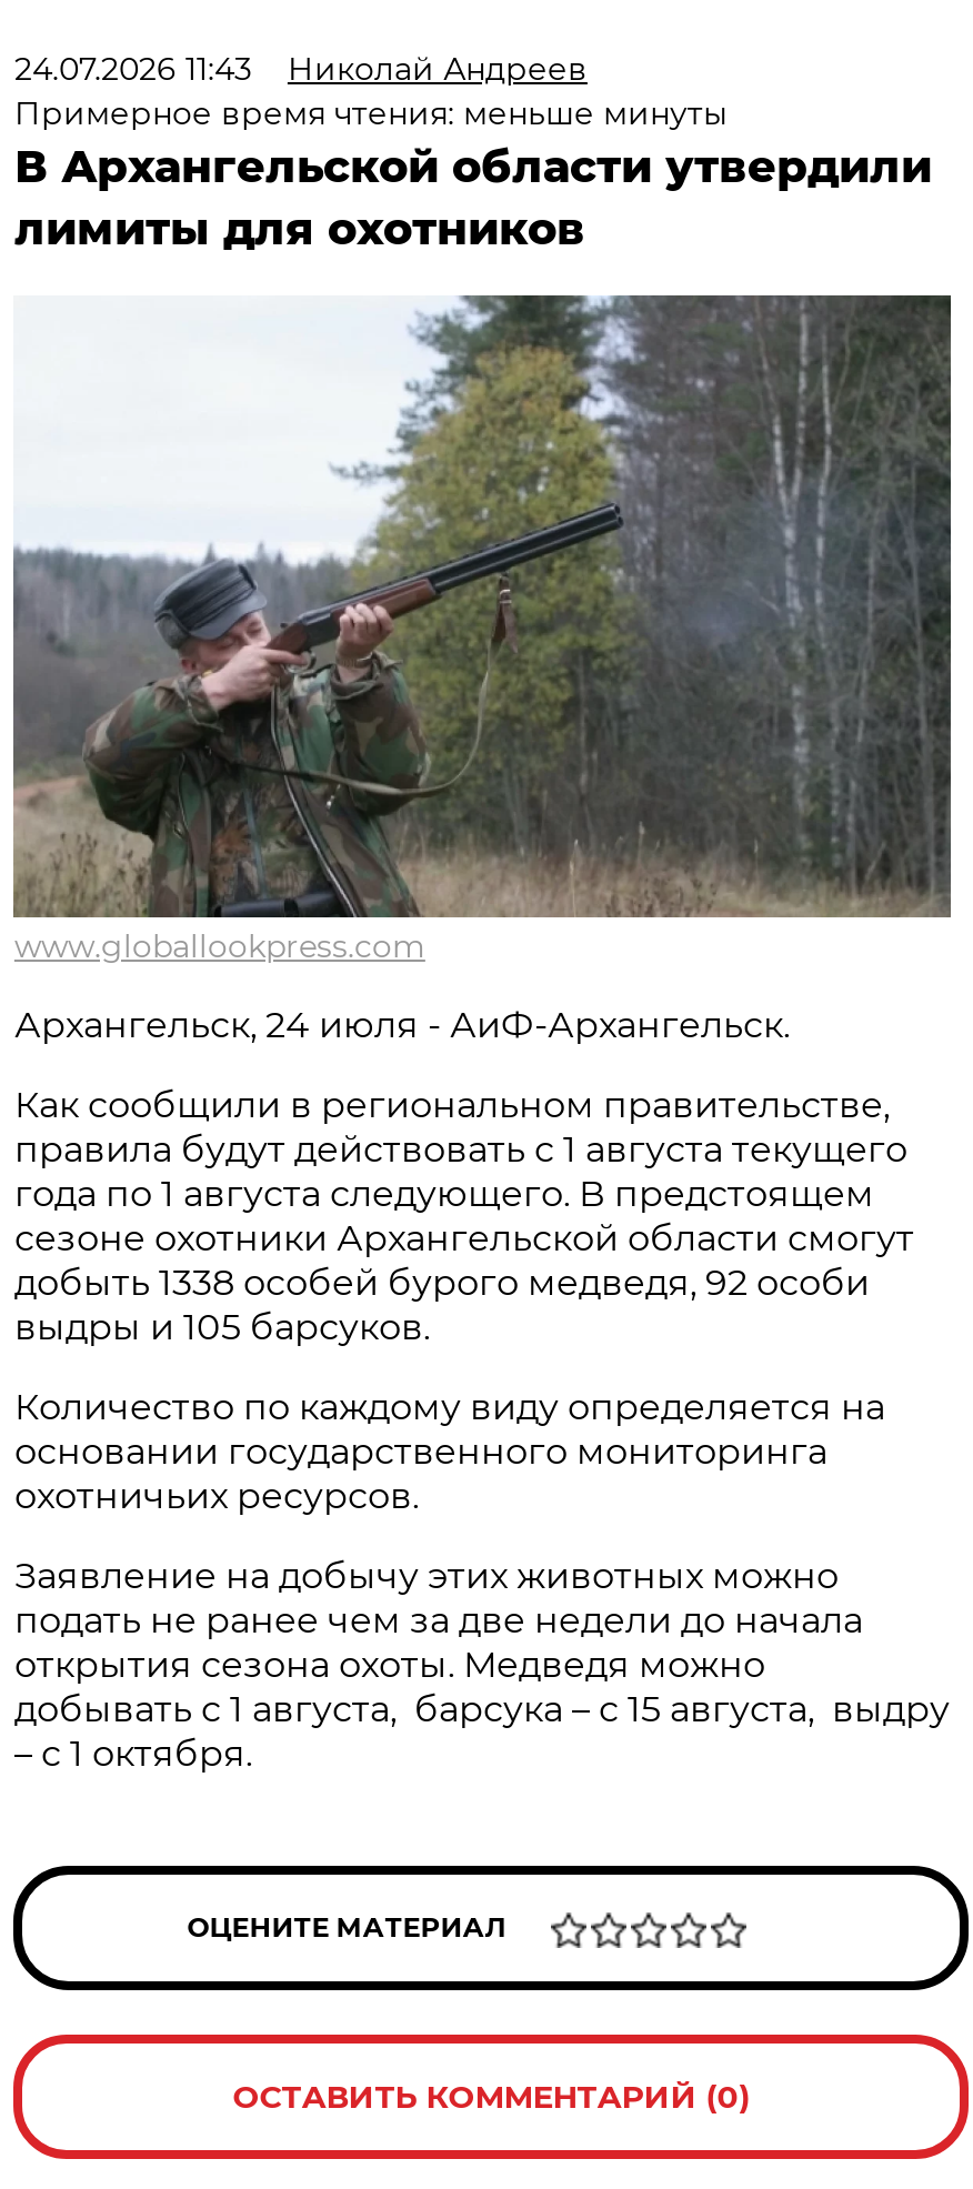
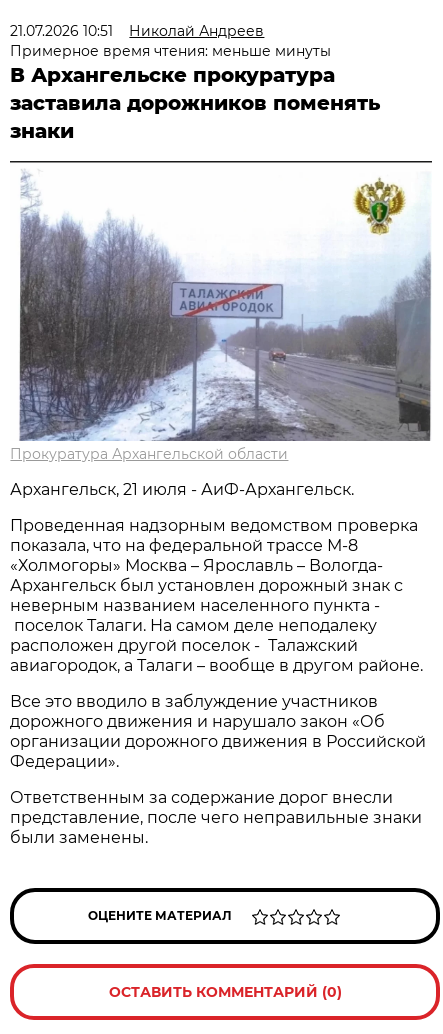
[14,48,587,88] 24.07.2026 11:43 Николай Андреев -> [10,22,264,40] 21.07.2026 10:51 Николай Андреев
[14,139,932,255] В Архангельской области утвердили | лимиты для охотников -> [10,63,380,143] В Архангельске прокуратура | заставила дорожников поменять | знаки
[11,293,953,966] [image] | www.globallookpress.com -> [10,174,432,463] [image] | Прокуратура Архангельской области
[14,1004,790,1046] Архангельск, 24 июля - АиФ-Архангельск. -> [10,480,354,499] Архангельск, 21 июля - АиФ-Архангельск.
[14,1084,914,1348] Как сообщили в региональном правительстве, | правила будут действовать с 1 августа текущего | года по 1 августа следующего. В предстоящем | сезоне охотники Архангельской области смогут | добыть 1338 особей бурого медведя, 92 особи | выдры и 105 барсуков. -> [10,516,423,675] Проведенная надзорным ведомством проверка | показала, что на федеральной трассе М-8 | «Холмогоры» Москва – Ярославль – Вологда- | Архангельск был установлен дорожный знак с | неверным названием населенного пункта - | поселок Талаги. На самом деле неподалеку | расположен другой поселок - Талажский | авиагородок, а Талаги – вообще в другом районе.
[14,1386,885,1517] Количество по каждому виду определяется на | основании государственного мониторинга | охотничьих ресурсов. -> [10,692,426,771] Все это вводило в заблуждение участников | дорожного движения и нарушало закон «Об | организации дорожного движения в Российской | Федерации».
[14,1554,949,1774] Заявление на добычу этих животных можно | подать не ранее чем за две недели до начала | открытия сезона охоты. Медведя можно | добывать с 1 августа, барсука – с 15 августа, выдру | – с 1 октября. -> [10,788,422,847] Ответственным за содержание дорог внесли | представление, после чего неправильные знаки | были заменены.

